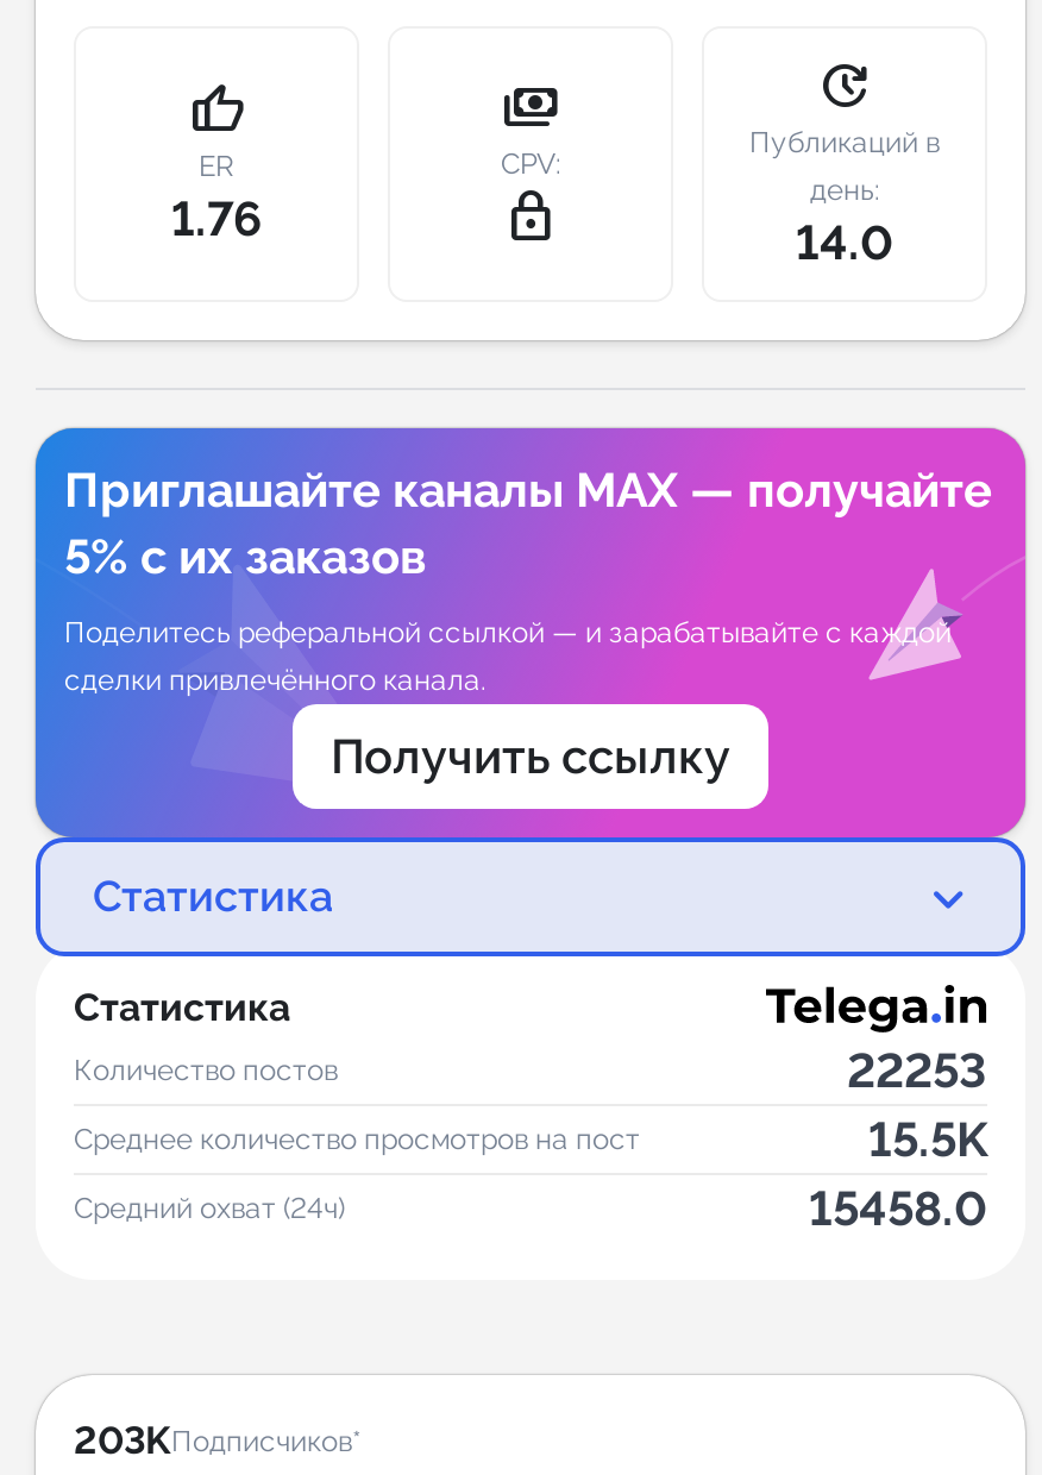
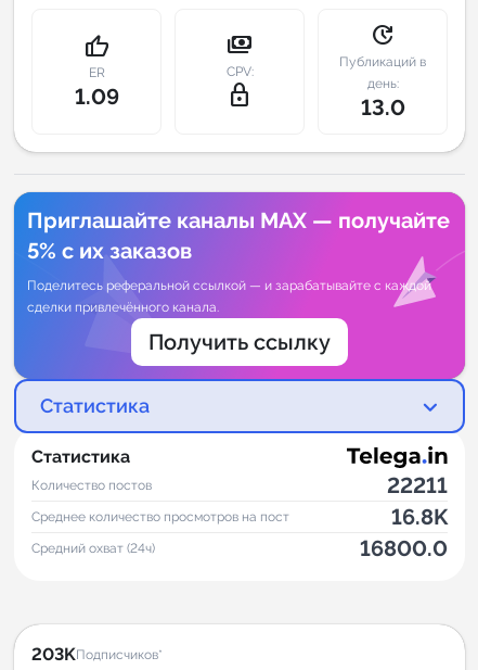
[171,191,262,248] 1.76 -> [74,84,119,110] 1.09
[796,215,893,272] 14.0 -> [360,95,405,121] 13.0
[847,1042,987,1100] 22253 -> [387,473,448,499] 22211
[868,1111,987,1169] 15.5K -> [391,504,448,530] 16.8K
[809,1180,987,1238] 15458.0 -> [360,536,448,562] 16800.0

